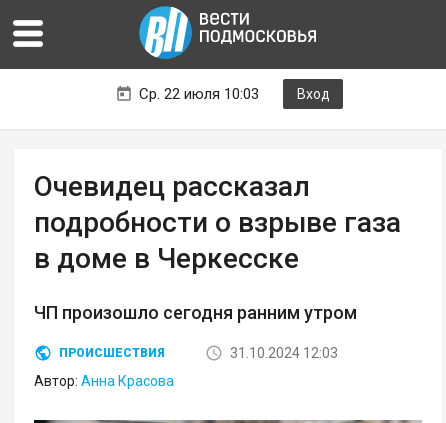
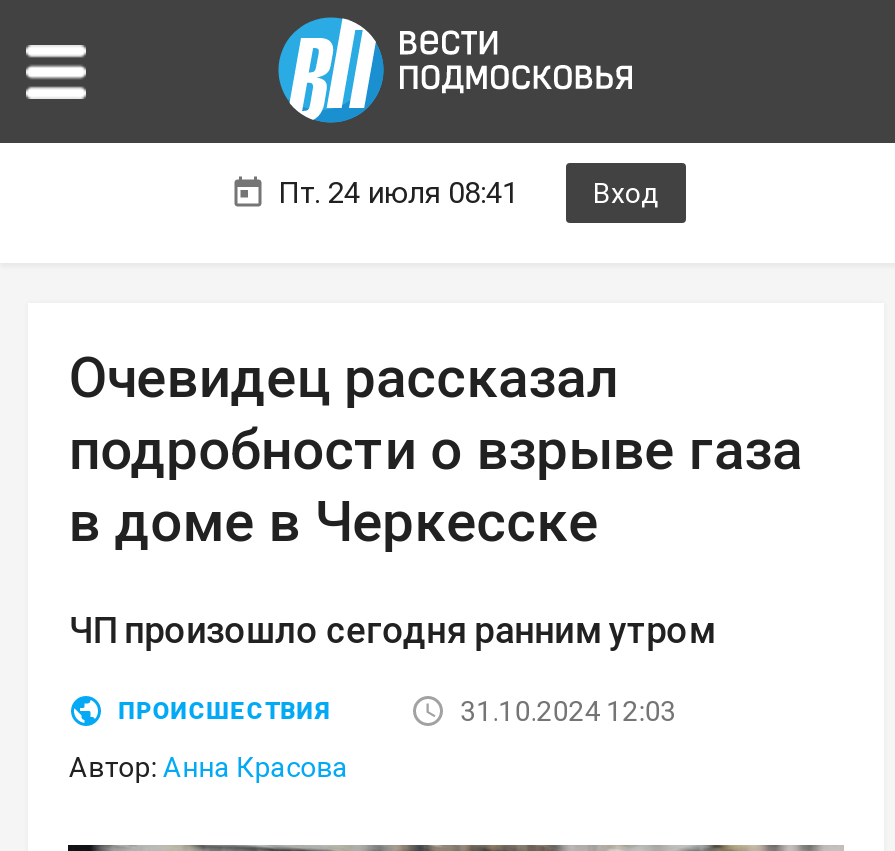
[139,85,259,103] Ср. 22 июля 10:03 -> [278,176,518,212] Пт. 24 июля 08:41

